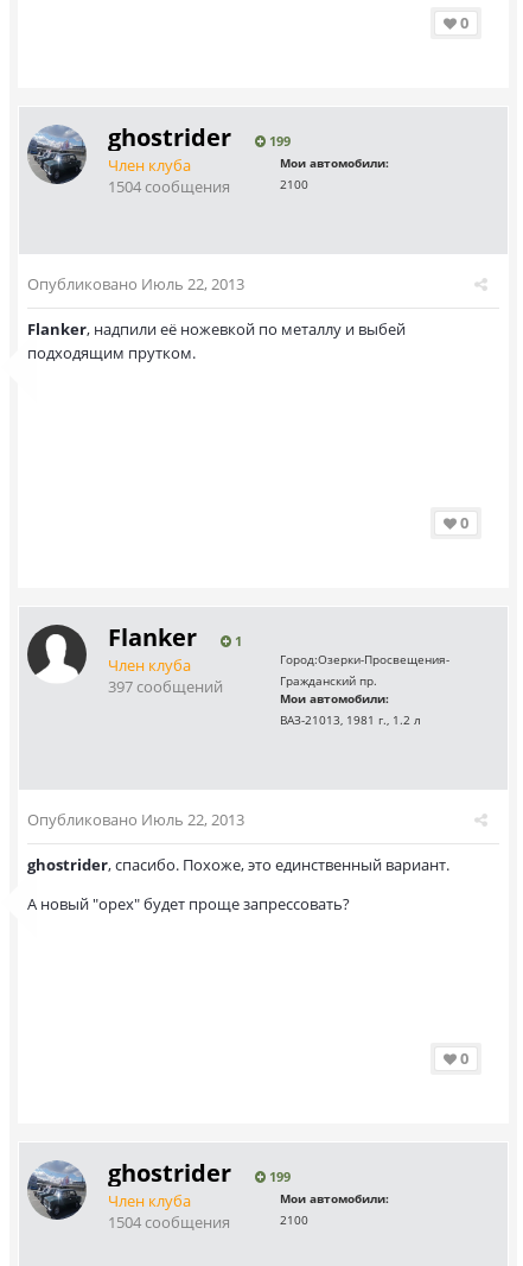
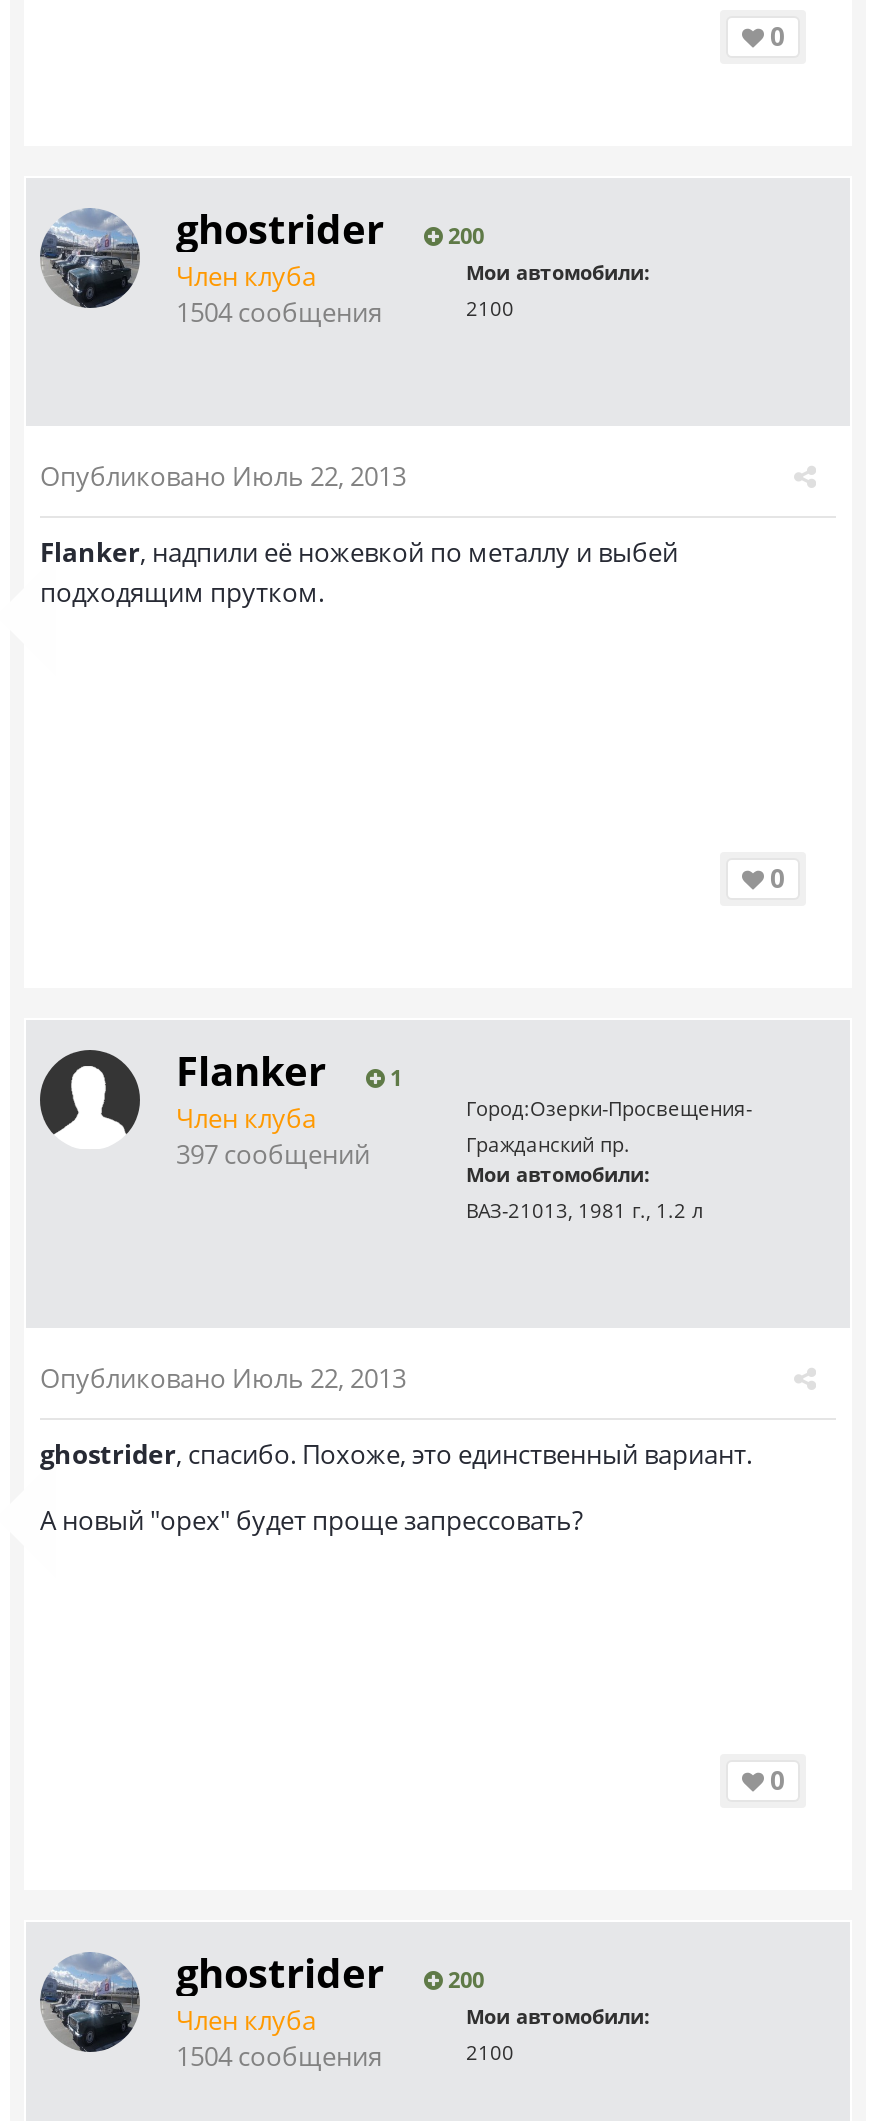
[108,121,291,153] ghostrider 199 -> [176,202,484,256] ghostrider 200
[108,1157,291,1189] ghostrider 199 -> [176,1946,484,2000] ghostrider 200

